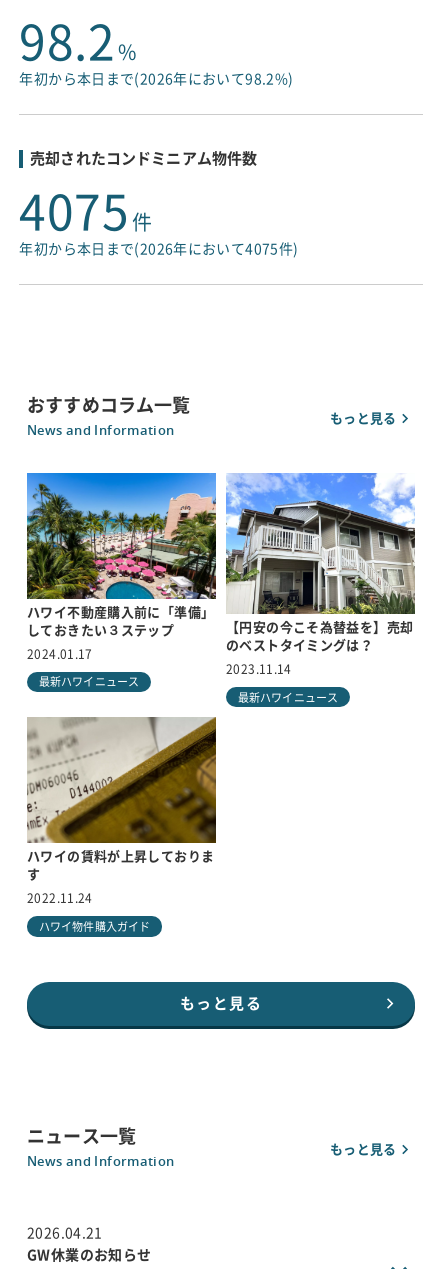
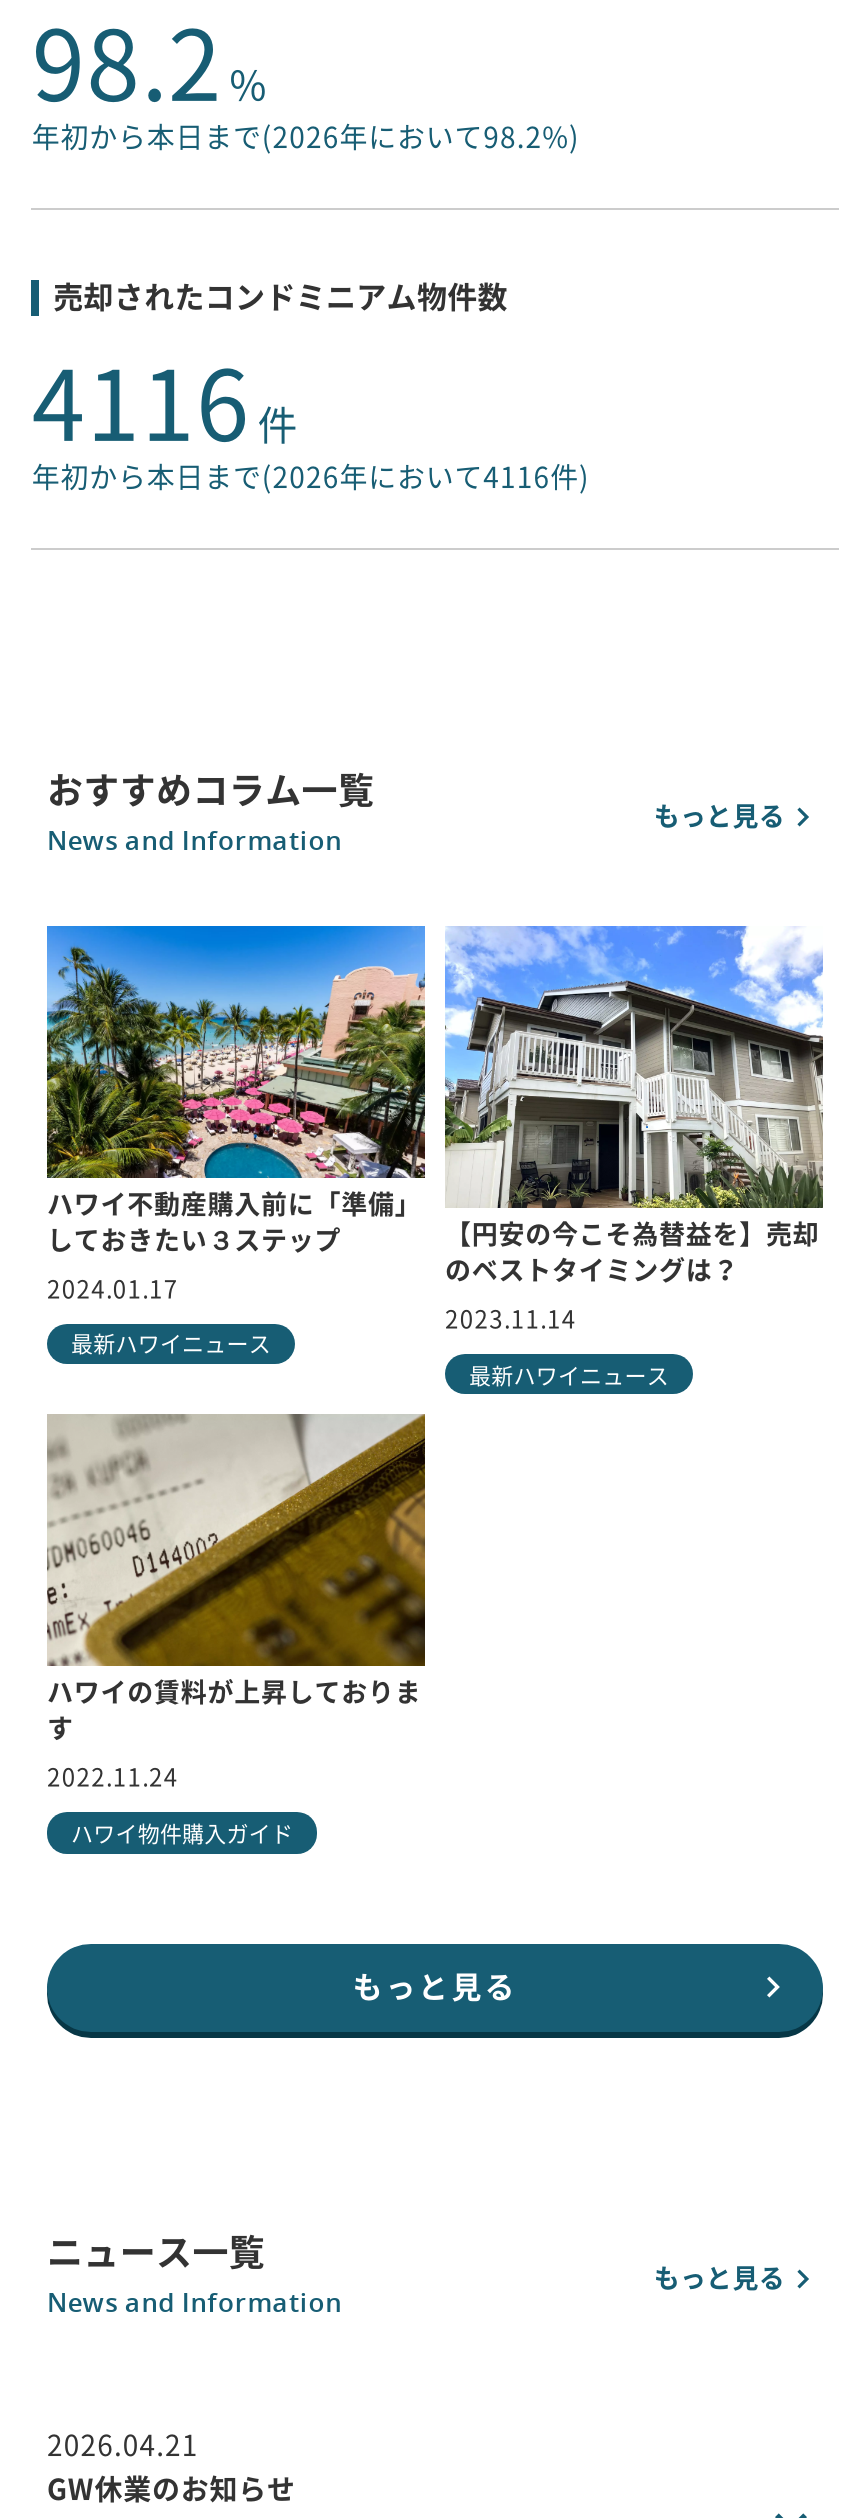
[19,188,153,236] 4075 件 -> [32,355,298,451] 4116 件
[19,242,298,256] 年初から本日まで(2026年において4075件) -> [32,463,590,491] 年初から本日まで(2026年において4116件)

